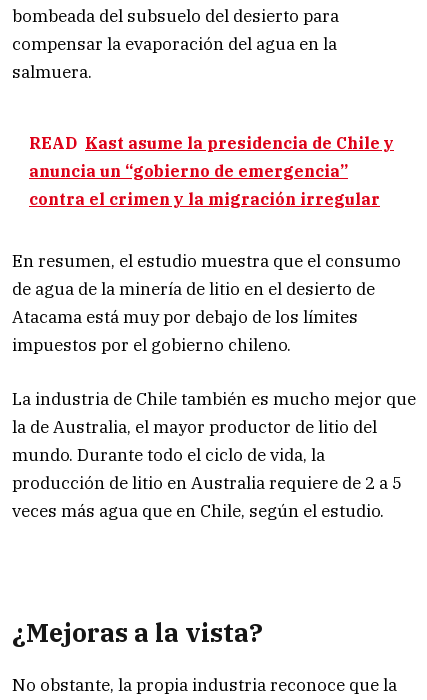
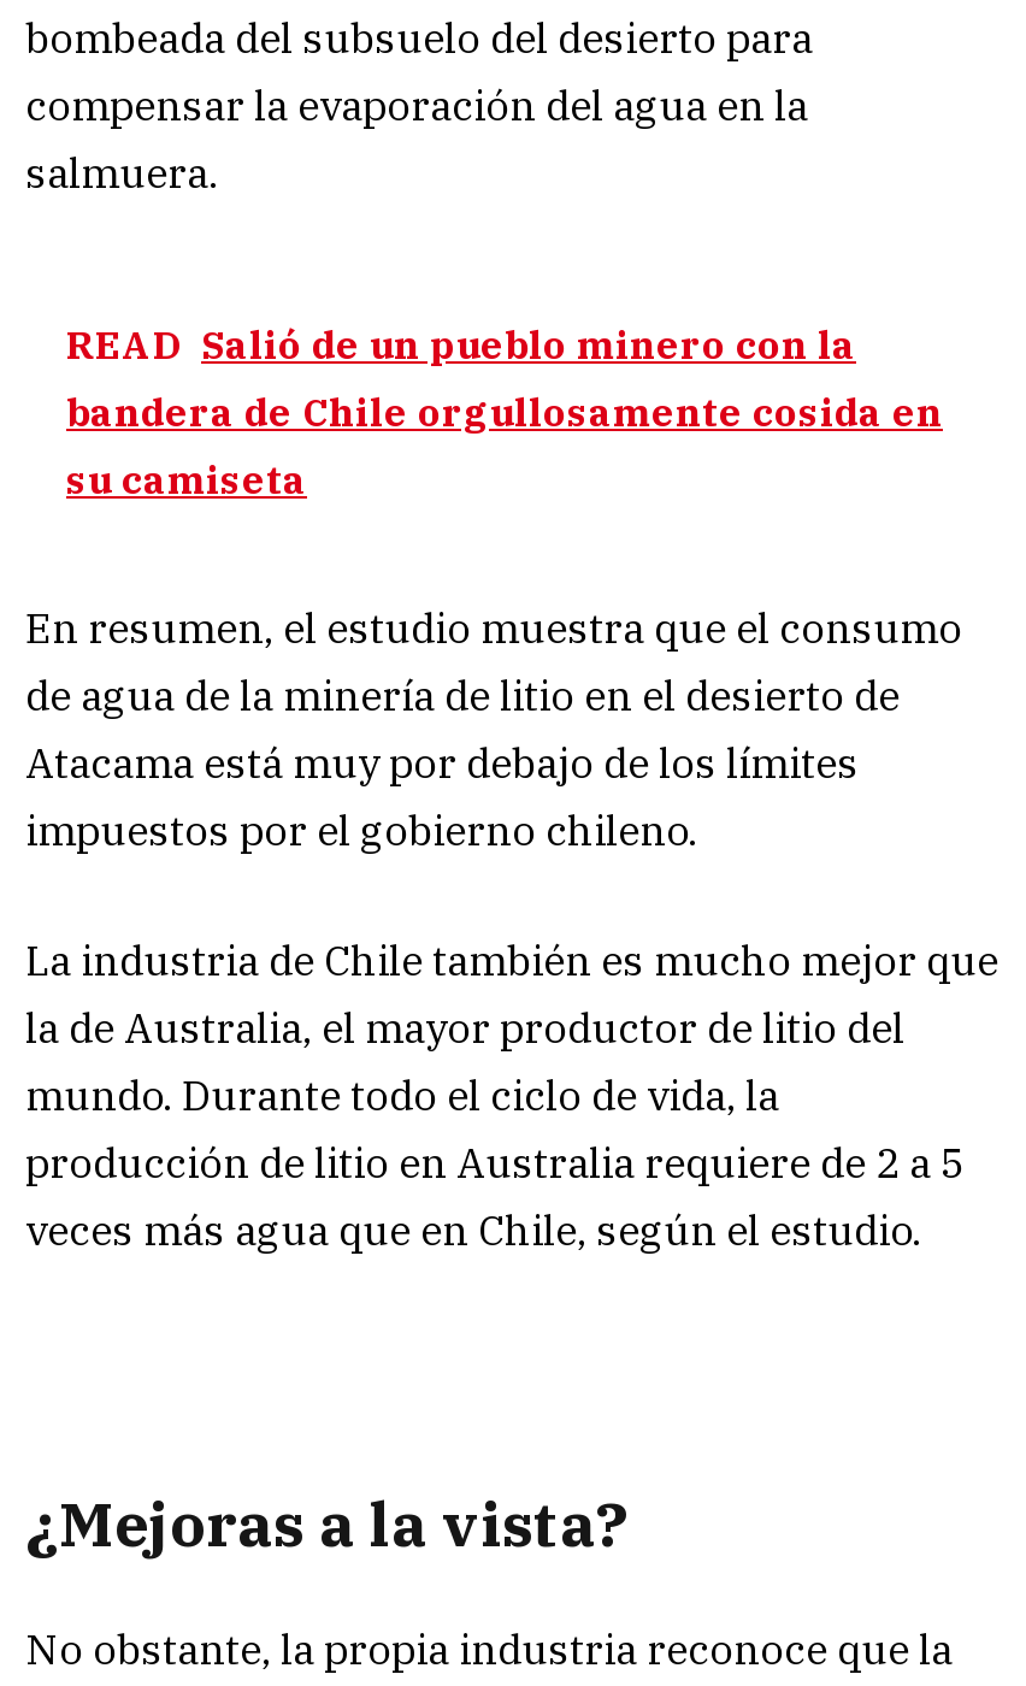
[29,133,394,209] READ Kast asume la presidencia de Chile y | anuncia un “gobierno de emergencia” | contra el crimen y la migración irregular -> [66,320,943,503] READ Salió de un pueblo minero con la | bandera de Chile orgullosamente cosida en | su camiseta

